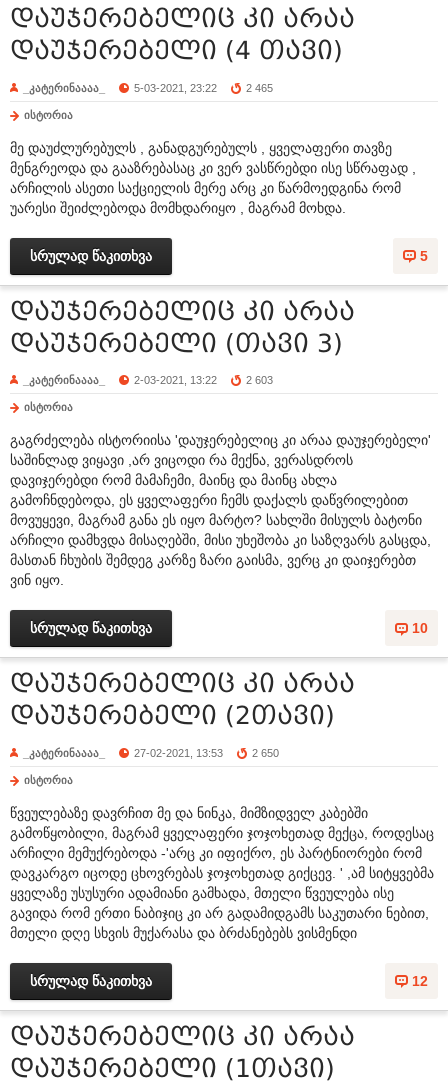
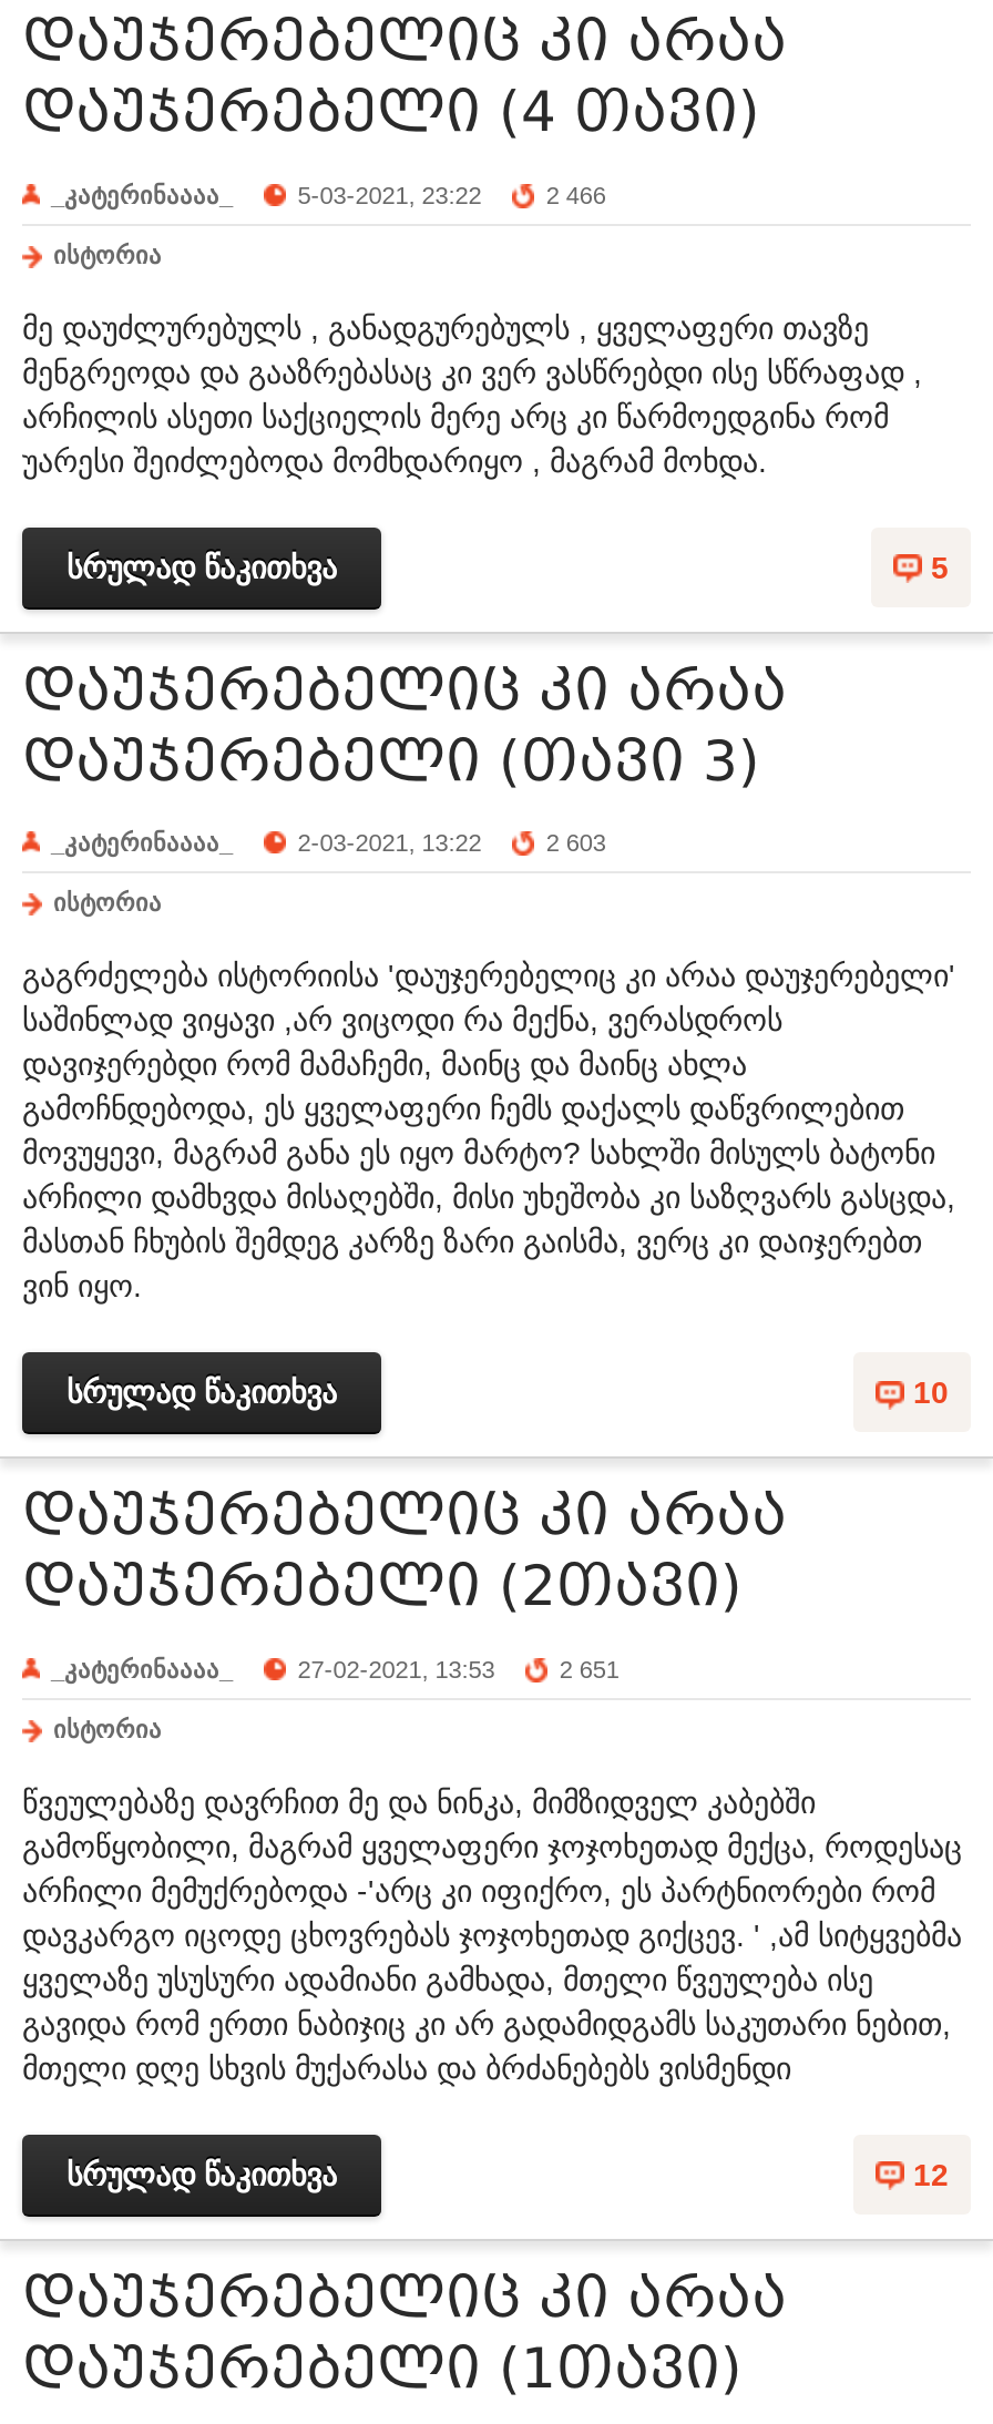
[246,81,273,93] 2 465 -> [546,181,606,207] 2 466
[252,746,279,758] 2 650 -> [559,1655,619,1681] 2 651

